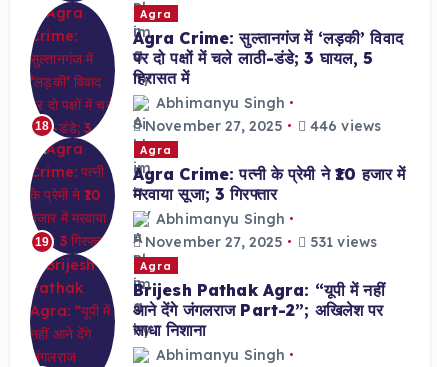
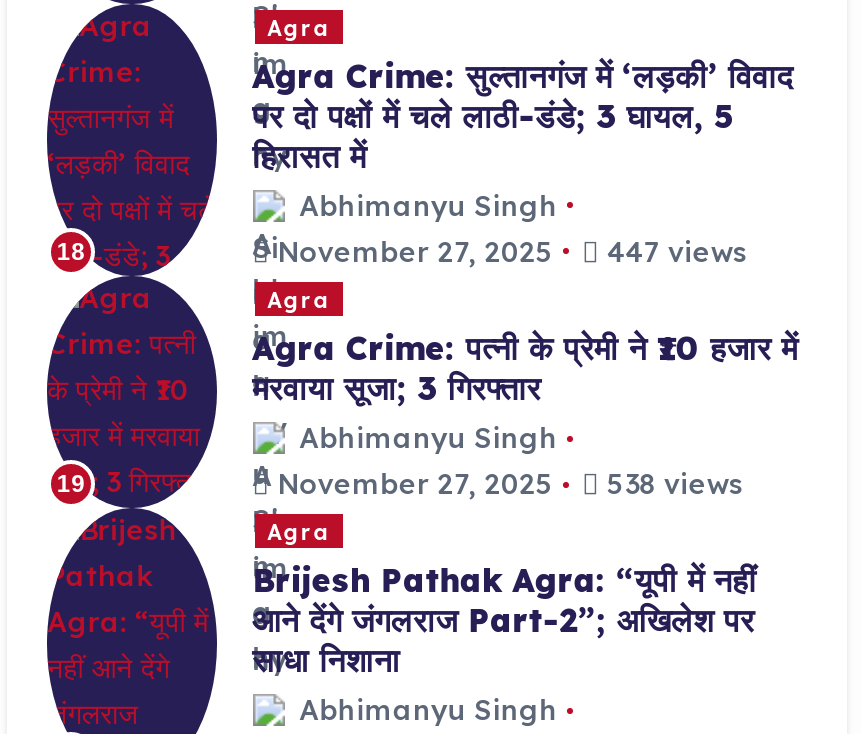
[141,116,381,134] November 27, 2025 446 views -> [269,233,747,269] November 27, 2025 447 views
[141,233,377,251] November 27, 2025 531 views -> [269,465,743,501] November 27, 2025 538 views

